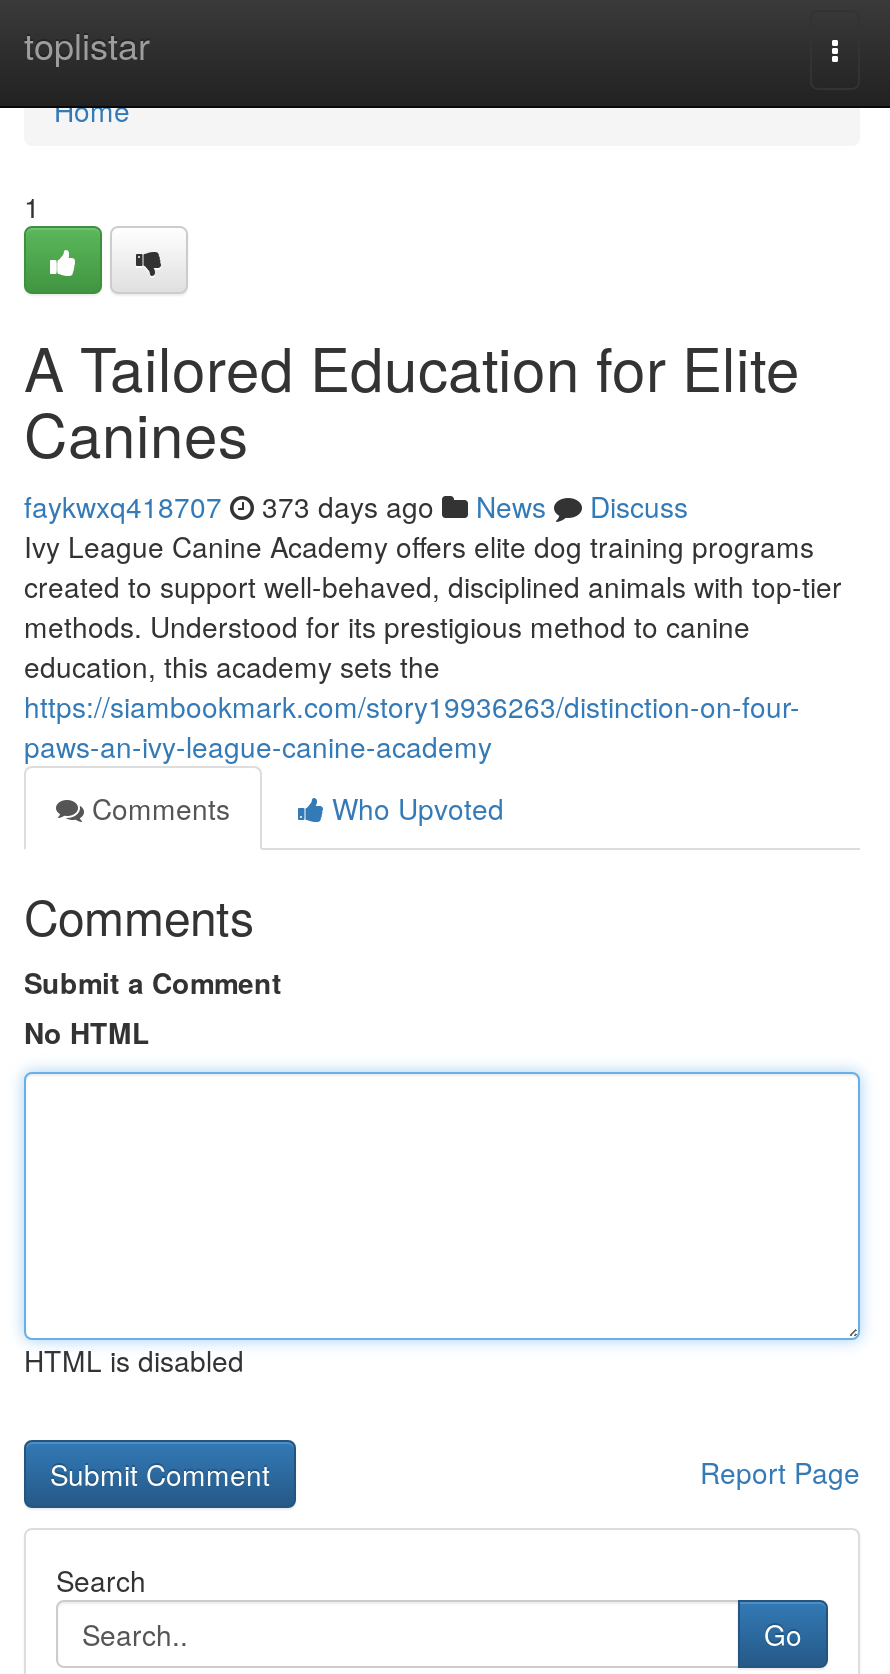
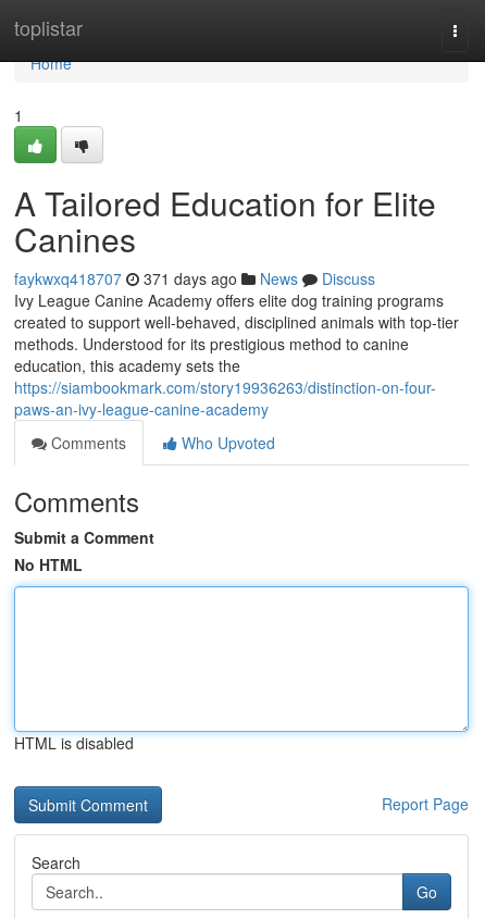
[24,486,688,526] faykwxq418707 373 days ago News Discuss -> [14,268,375,289] faykwxq418707 371 days ago News Discuss

